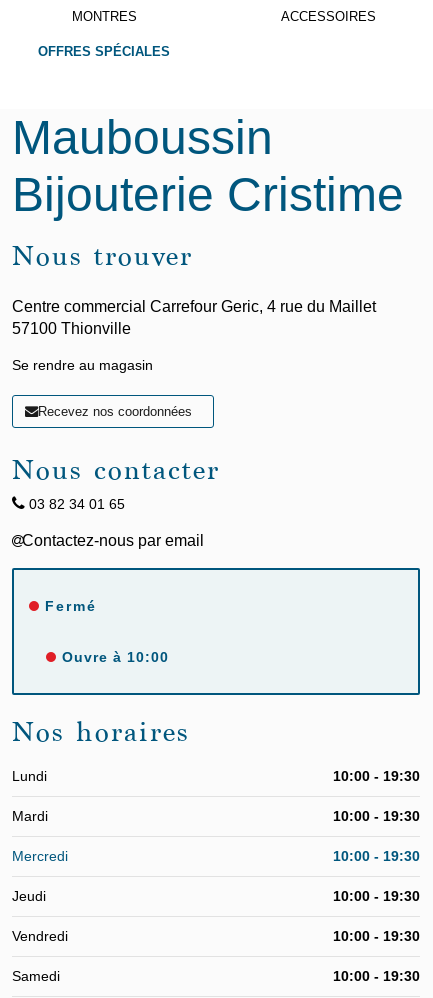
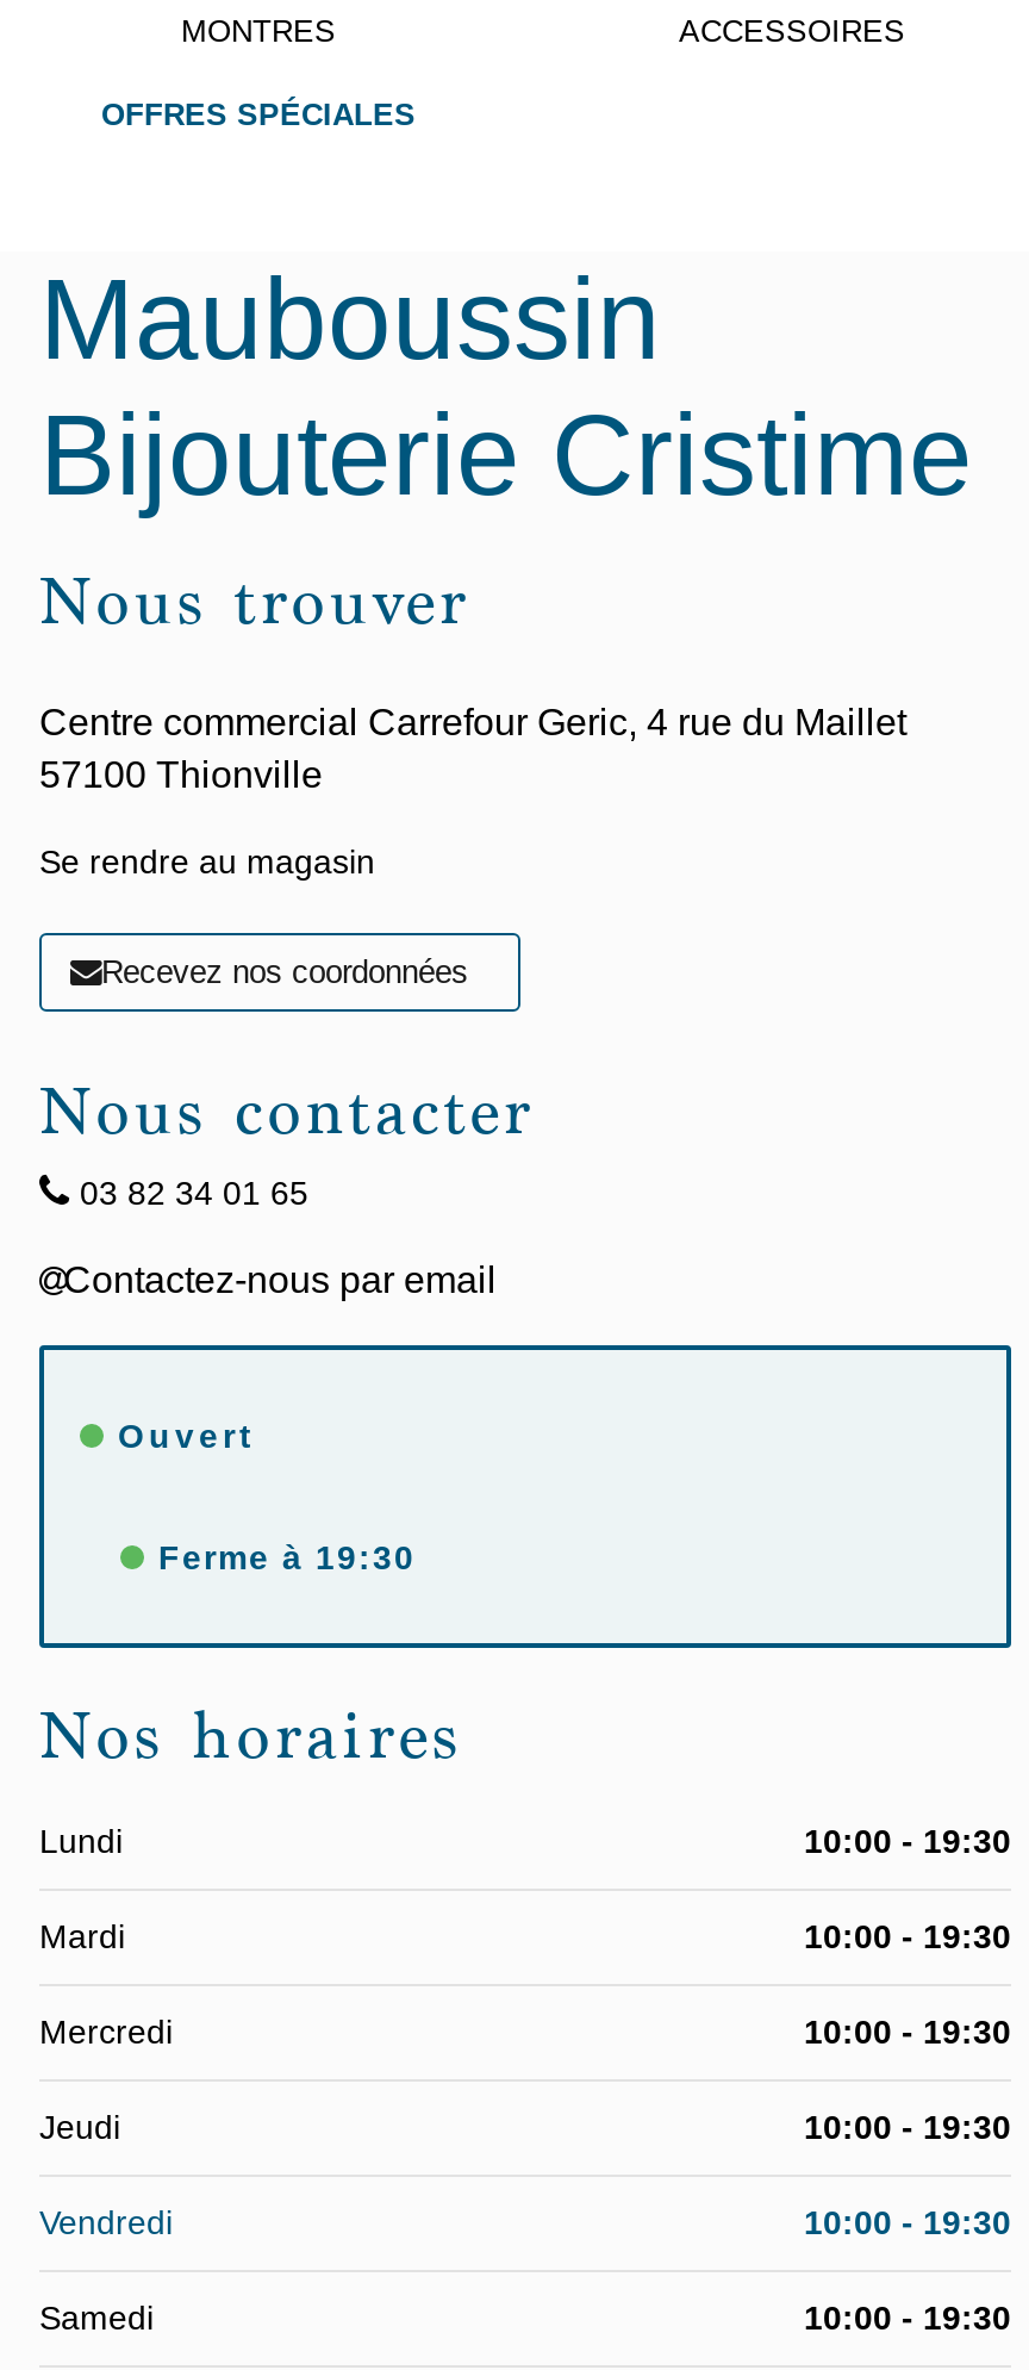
[45,598,97,614] Fermé -> [118,1417,256,1455] Ouvert
[62,649,169,665] Ouvre à 10:00 -> [158,1538,416,1576] Ferme à 19:30

